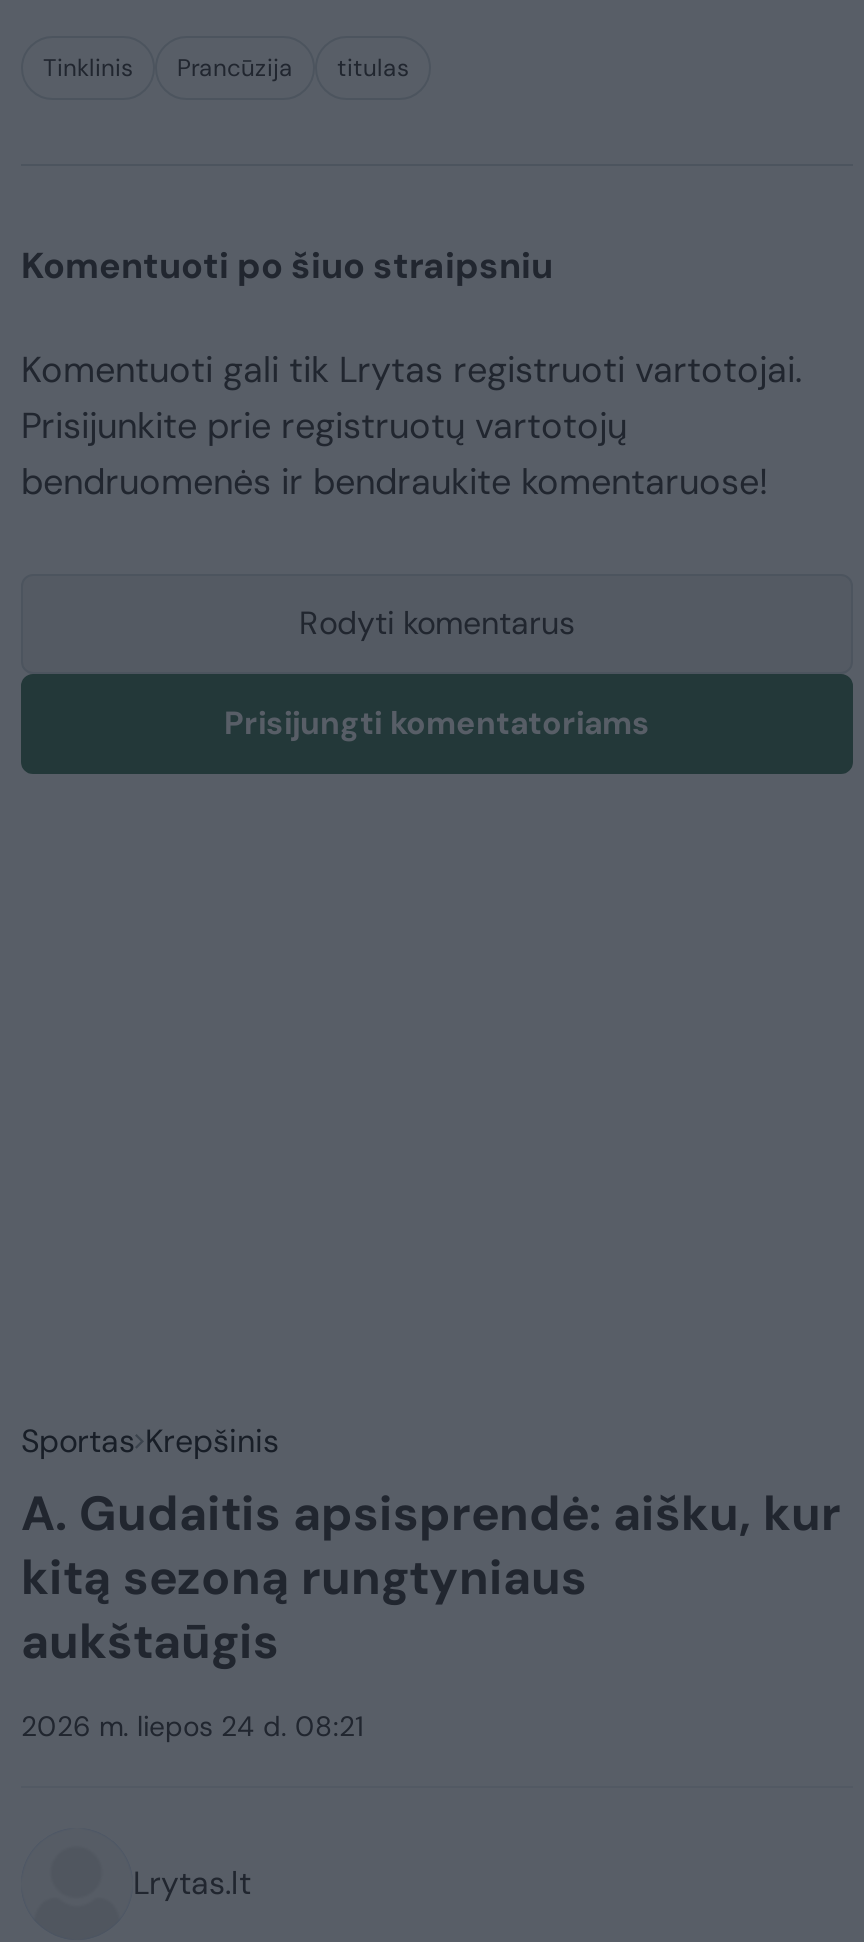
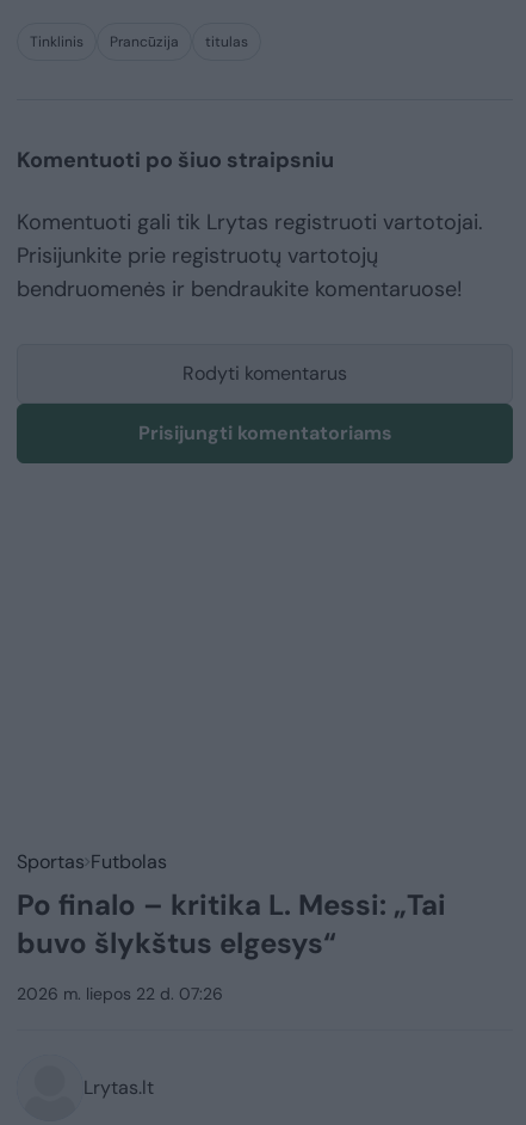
[21,1420,841,1672] Sportas Krepšinis | A. Gudaitis apsisprendė: aišku, kur | kitą sezoną rungtyniaus | aukštaūgis -> [17,849,446,962] Sportas Futbolas | Po finalo – kritika L. Messi: „Tai | buvo šlykštus elgesys“
[21,1708,363,1744] 2026 m. liepos 24 d. 08:21 -> [17,983,223,1004] 2026 m. liepos 22 d. 07:26

